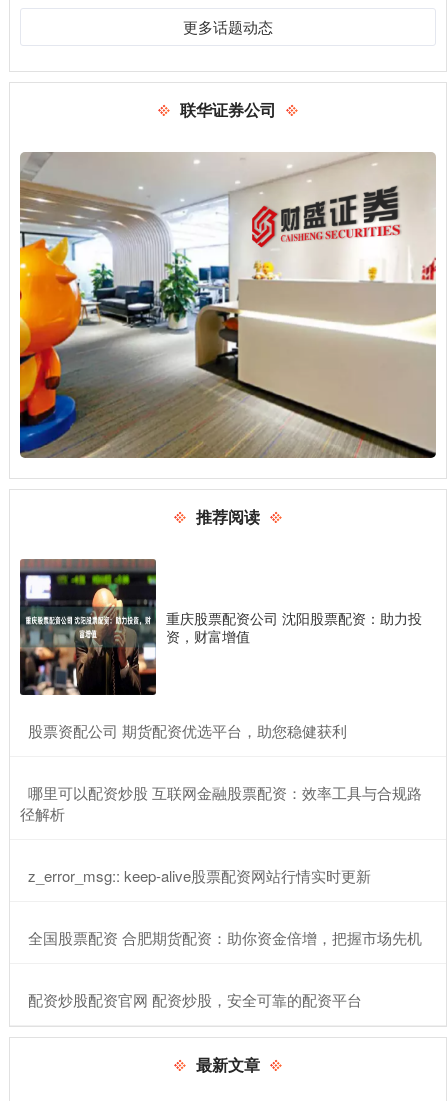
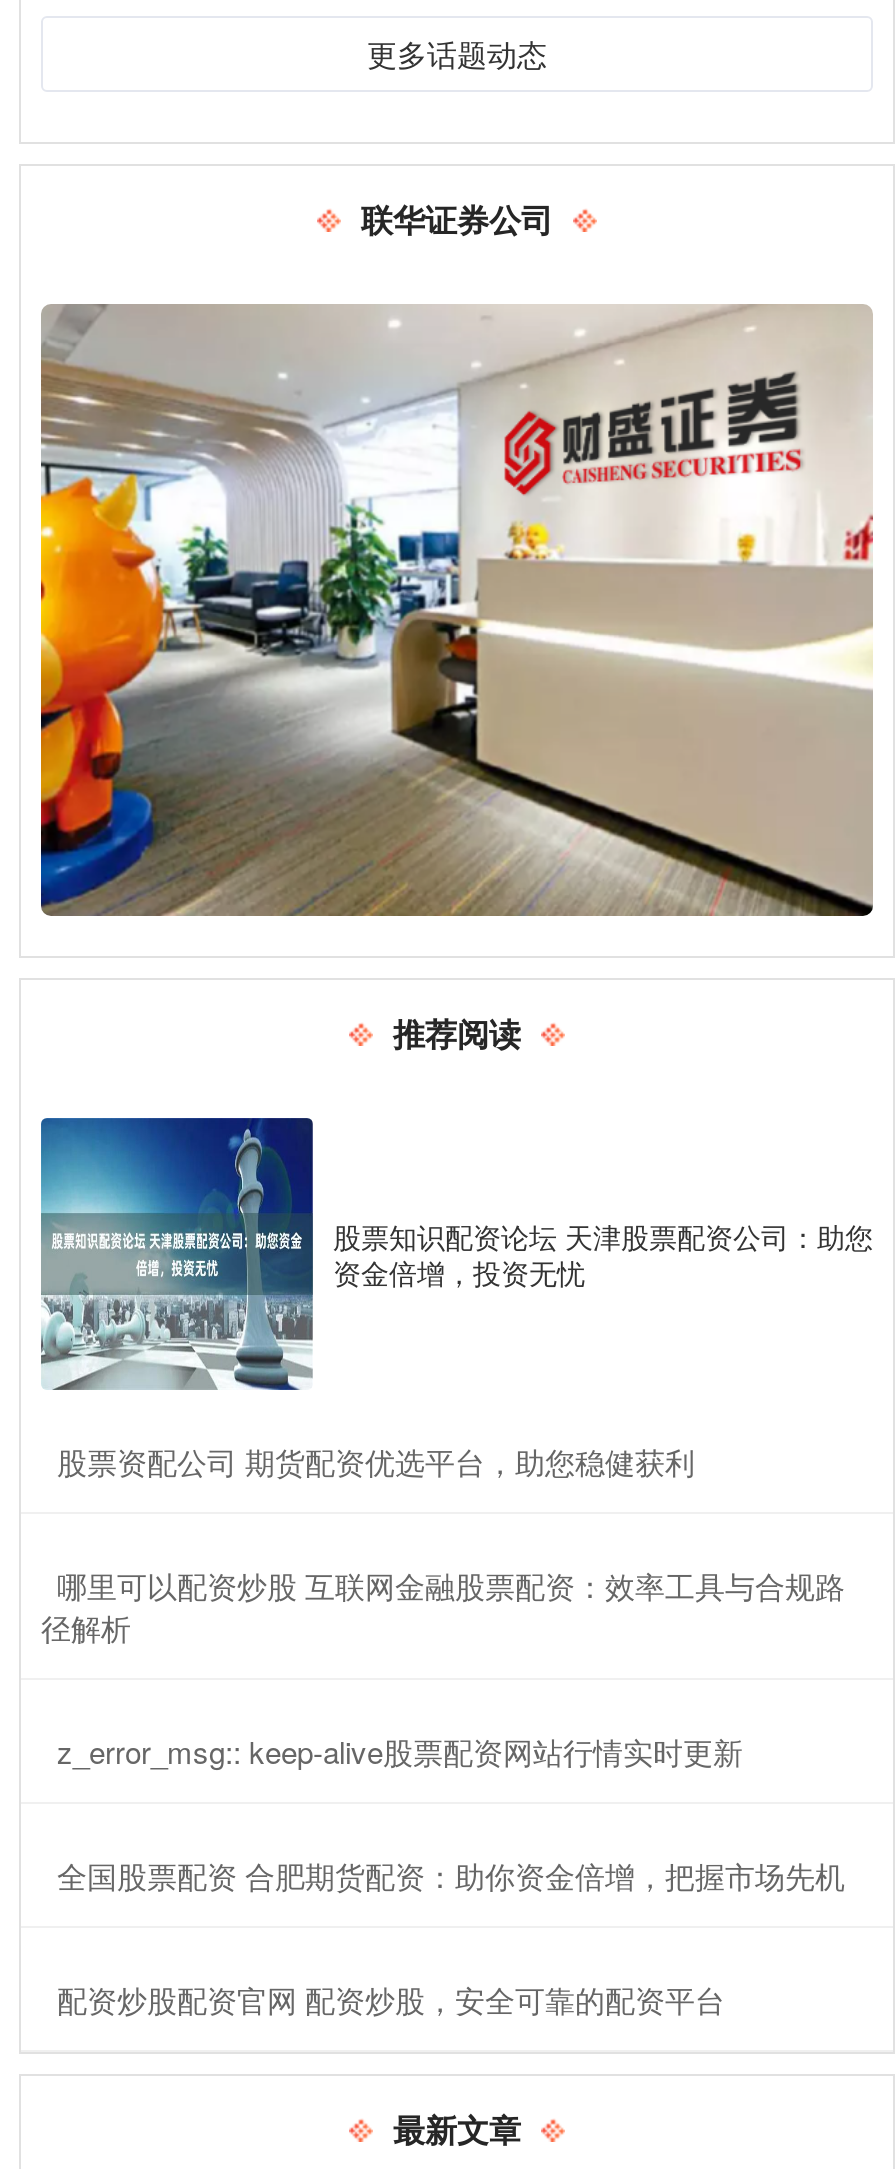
[19,558,422,696] [image] | 重庆股票配资公司 沈阳股票配资：助力投 | 资，财富增值 -> [39,1116,873,1392] [image] | 股票知识配资论坛 天津股票配资公司：助您 | 资金倍增，投资无忧

